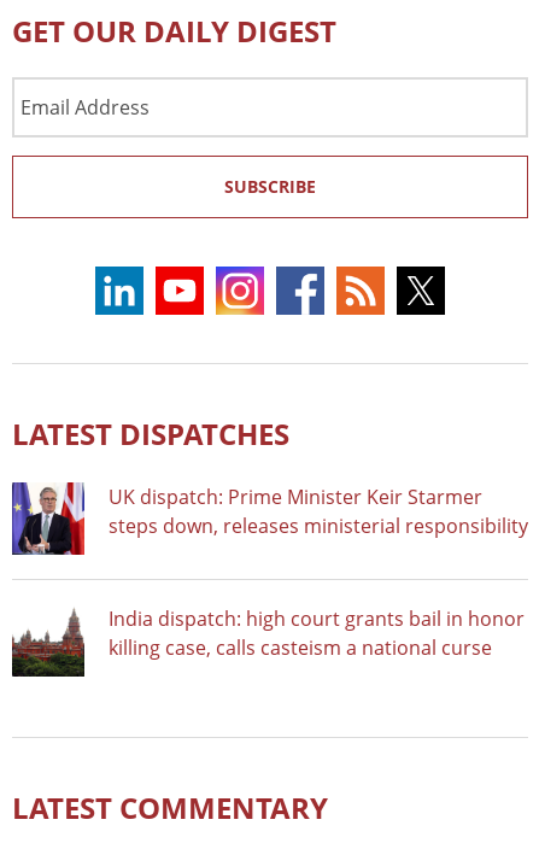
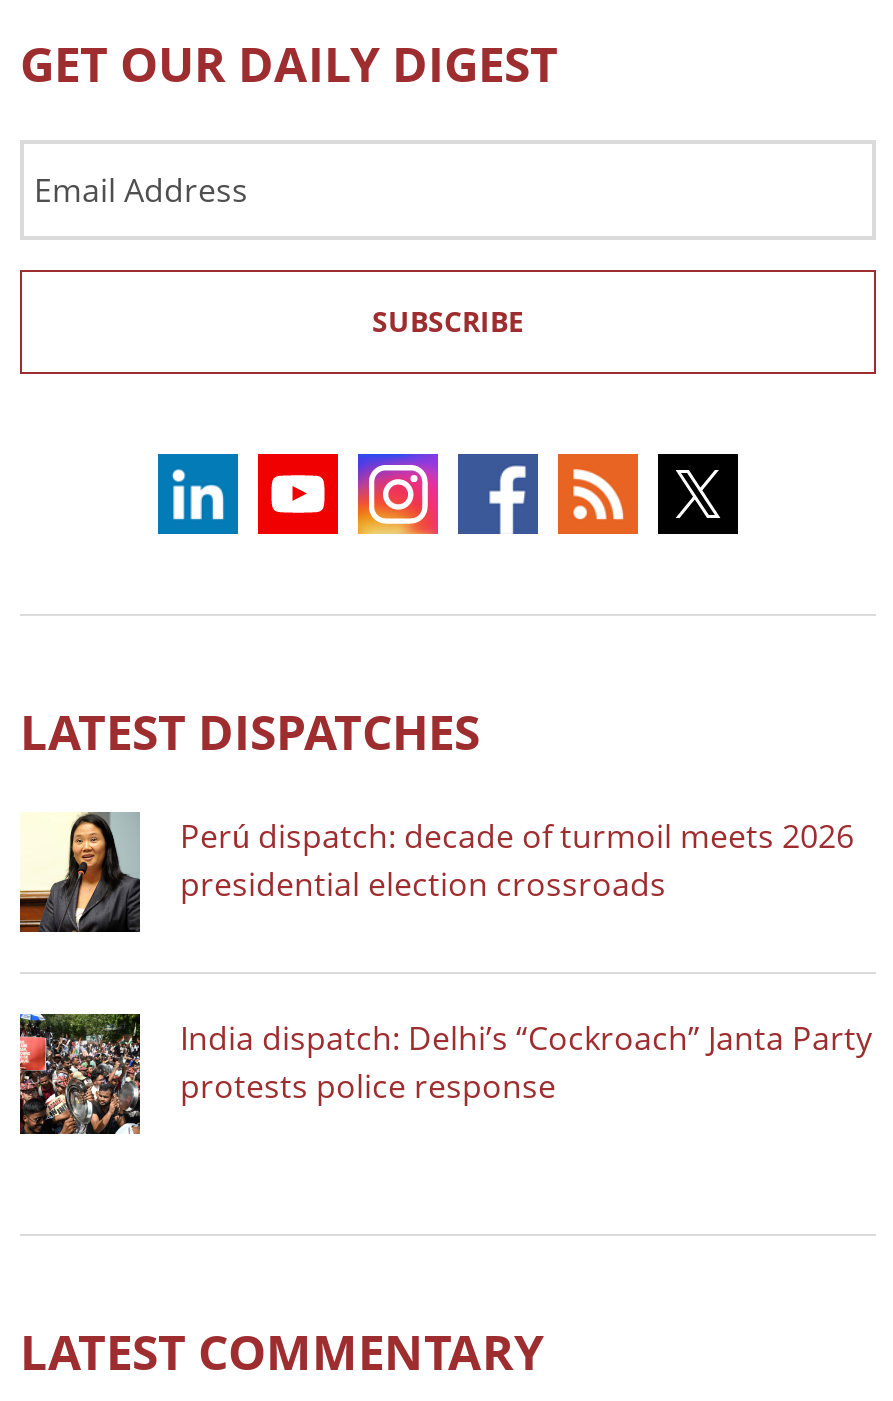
[11,481,528,556] [image] | UK dispatch: Prime Minister Keir Starmer | steps down, releases ministerial responsibility -> [18,810,854,934] [image] | Perú dispatch: decade of turmoil meets 2026 | presidential election crossroads
[12,604,525,678] [image] | India dispatch: high court grants bail in honor | killing case, calls casteism a national curse -> [18,1012,872,1136] [image] | India dispatch: Delhi’s “Cockroach” Janta Party | protests police response

